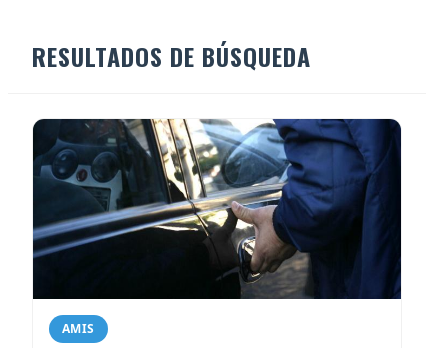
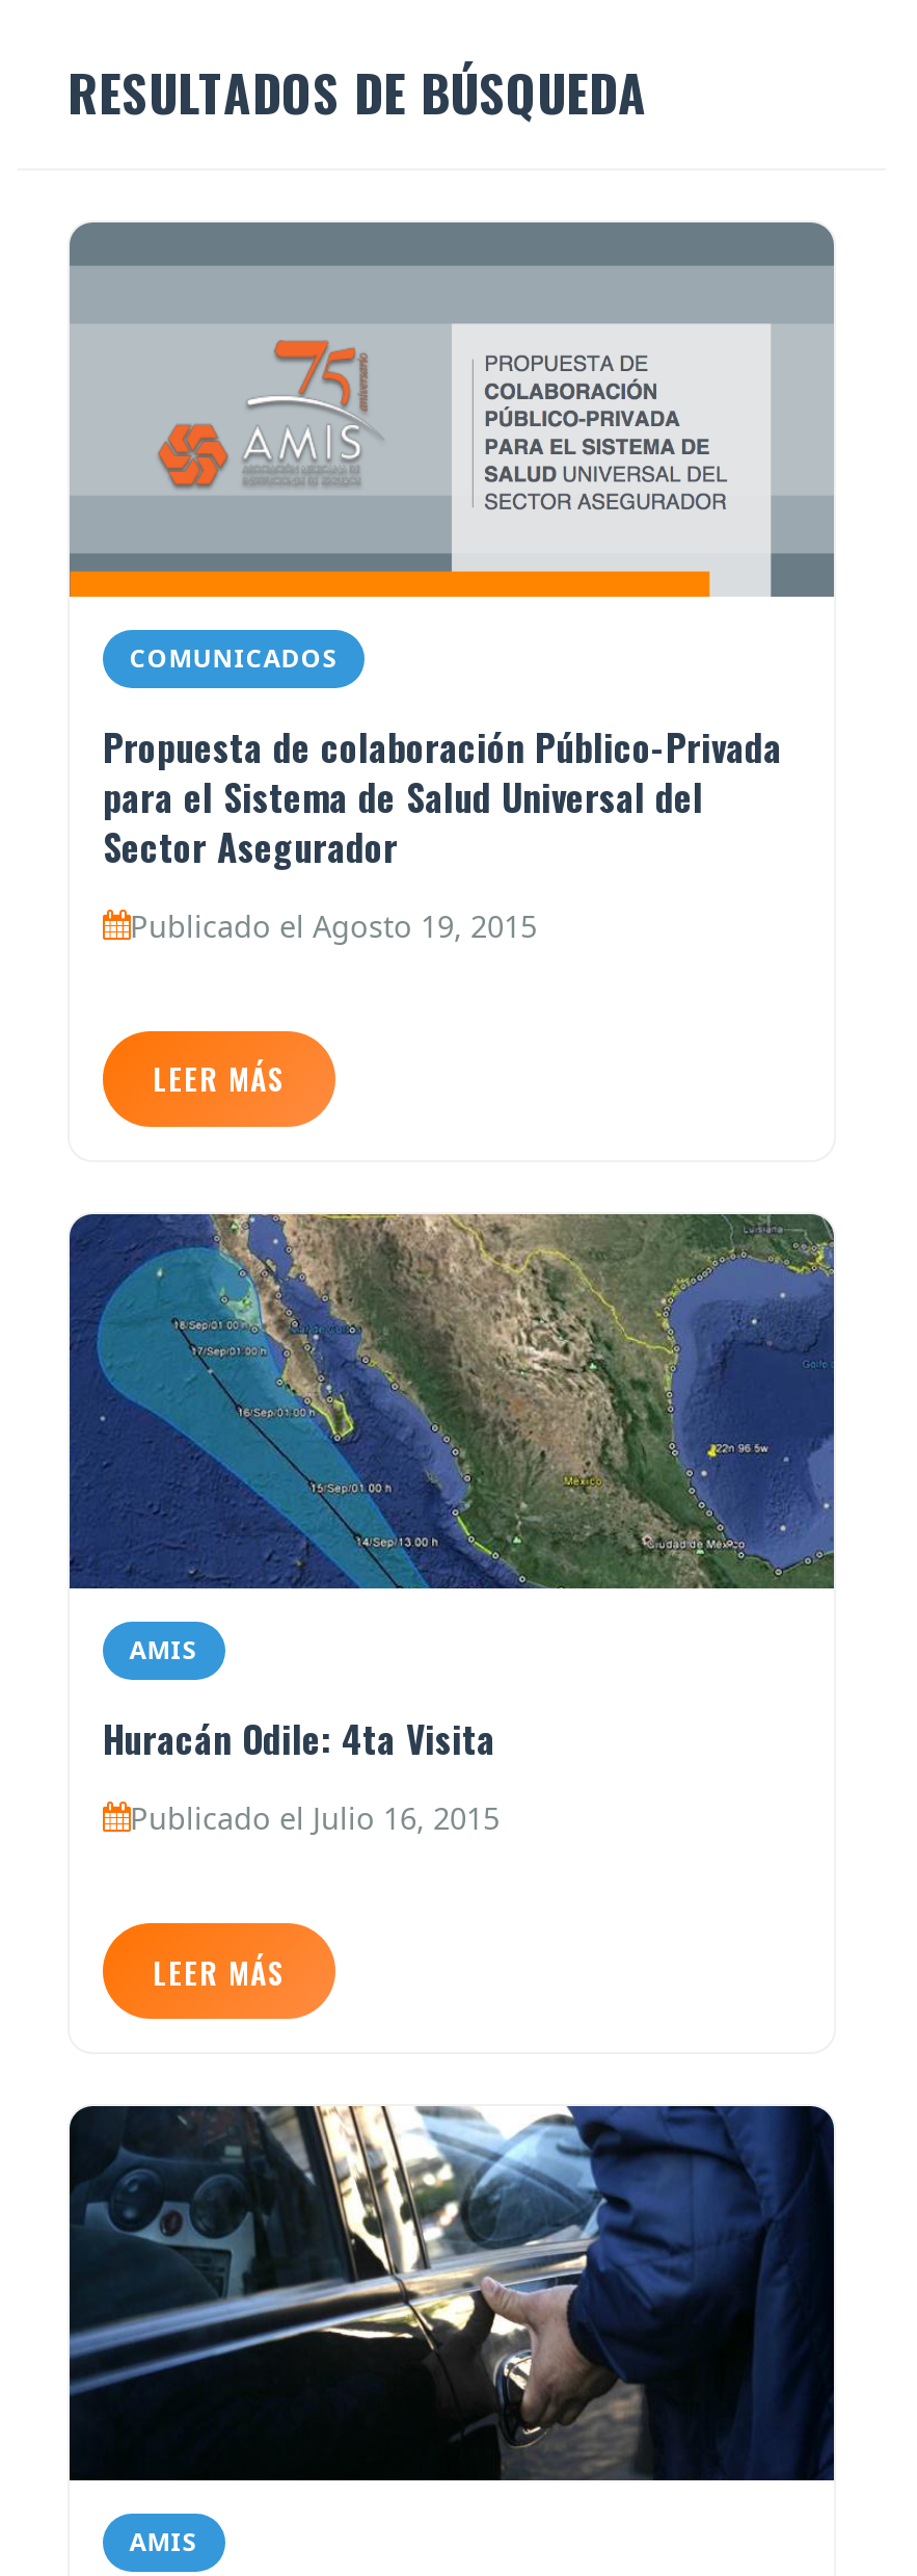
none -> [68,220,836,945] [image] | COMUNICADOS | Propuesta de colaboración Público-Privada | para el Sistema de Salud Universal del | Sector Asegurador | Publicado el Agosto 19, 2015
none -> [68,1212,836,1838] [image] | AMIS | Huracán Odile: 4ta Visita | Publicado el Julio 16, 2015
none -> [153,1057,286,1101] LEER MÁS
none -> [153,1949,286,1993] LEER MÁS

